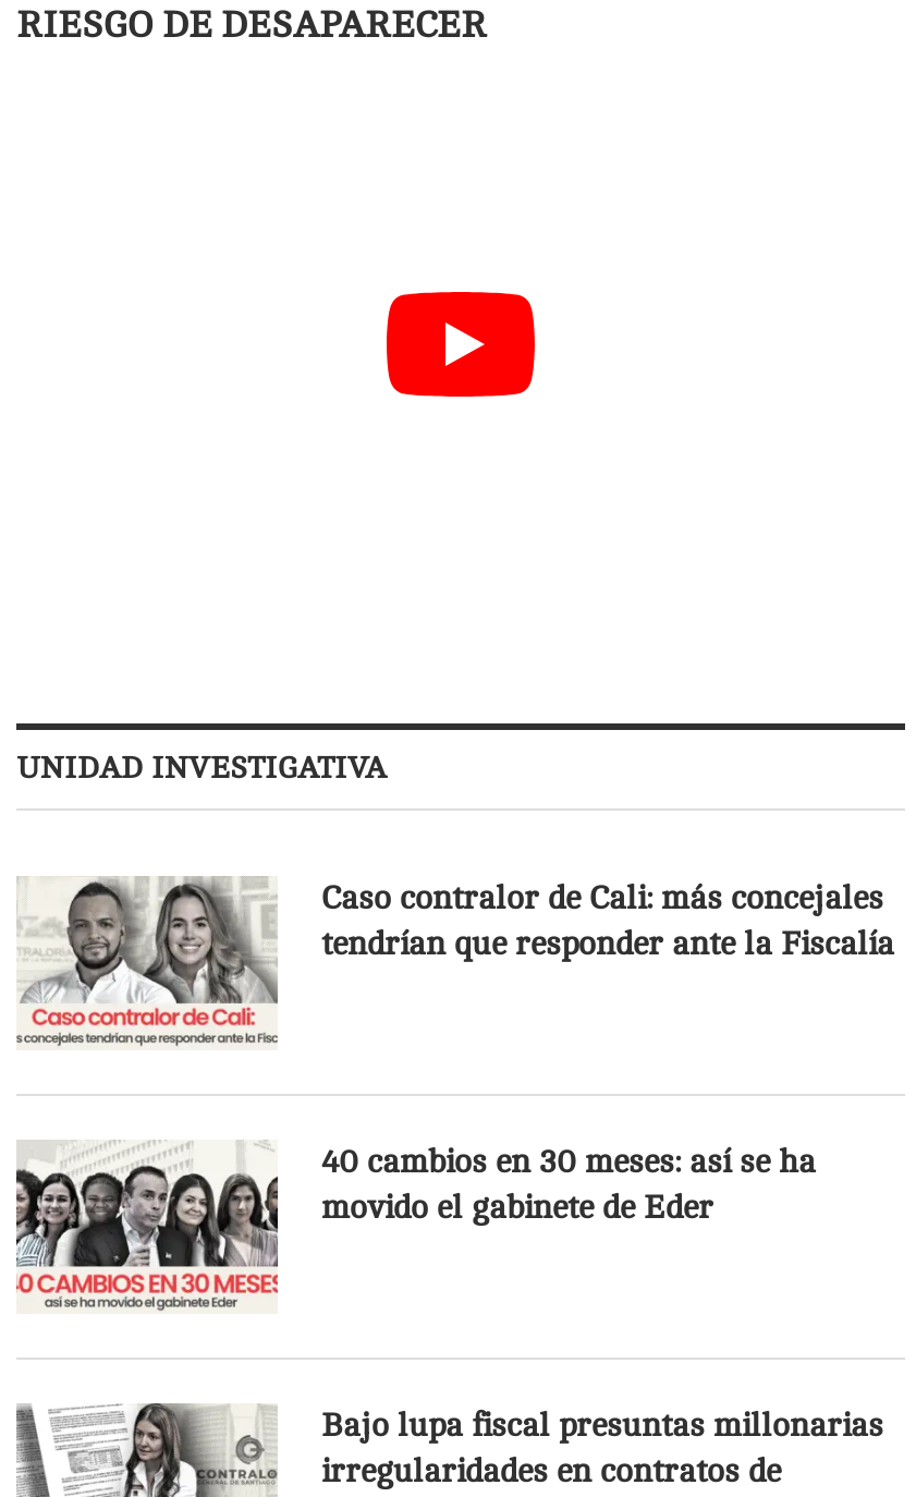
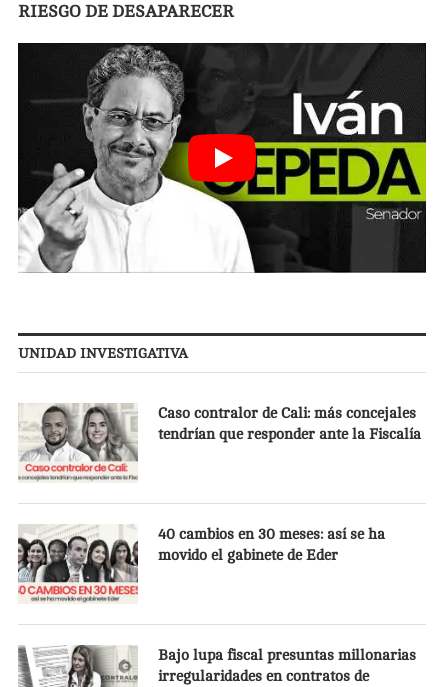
none -> [17,42,427,274] [image]

